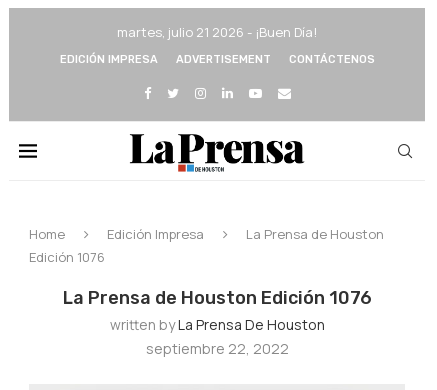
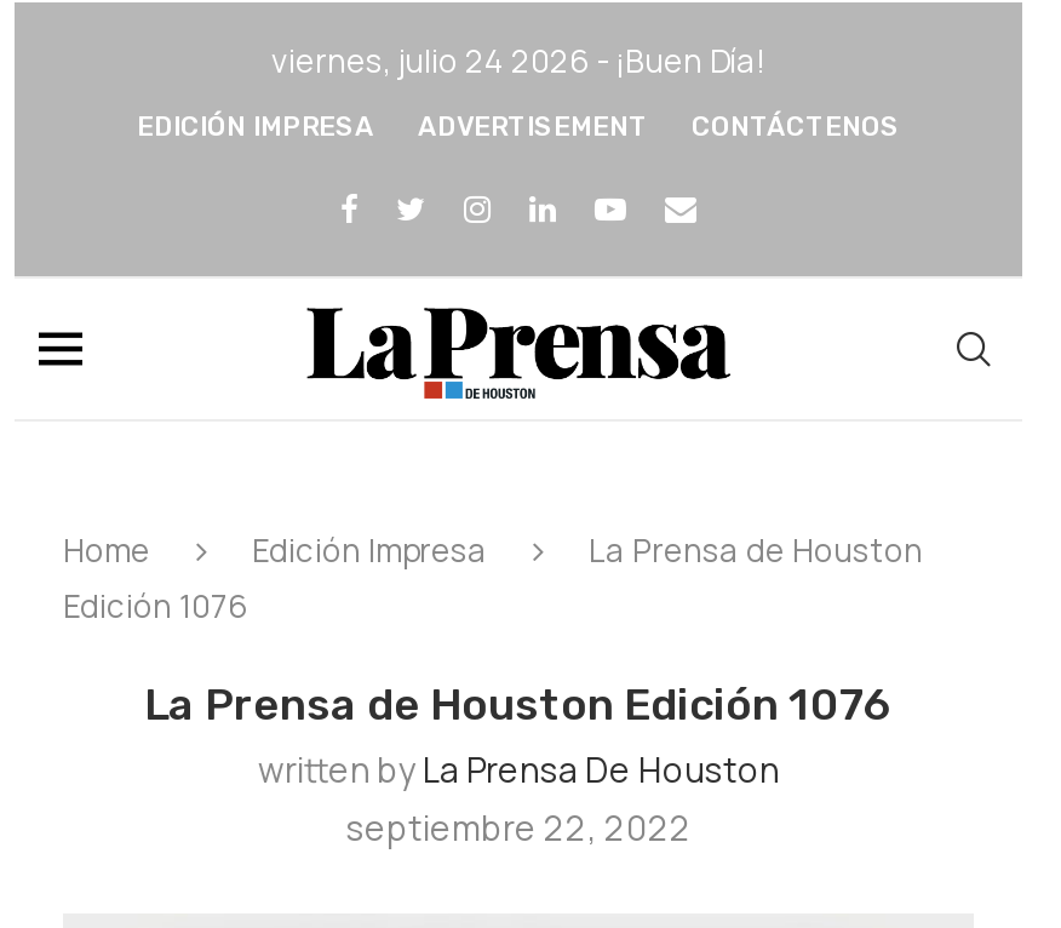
[117,23,317,41] martes, julio 21 2026 - ¡Buen Día! -> [271,39,765,82] viernes, julio 24 2026 - ¡Buen Día!

